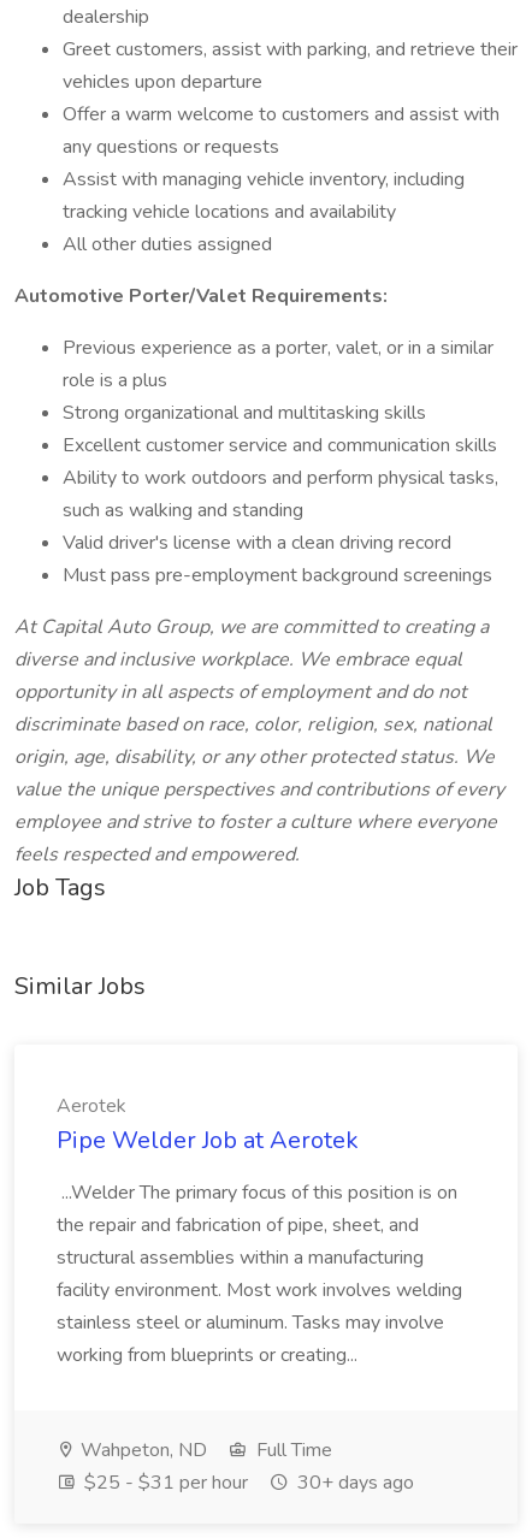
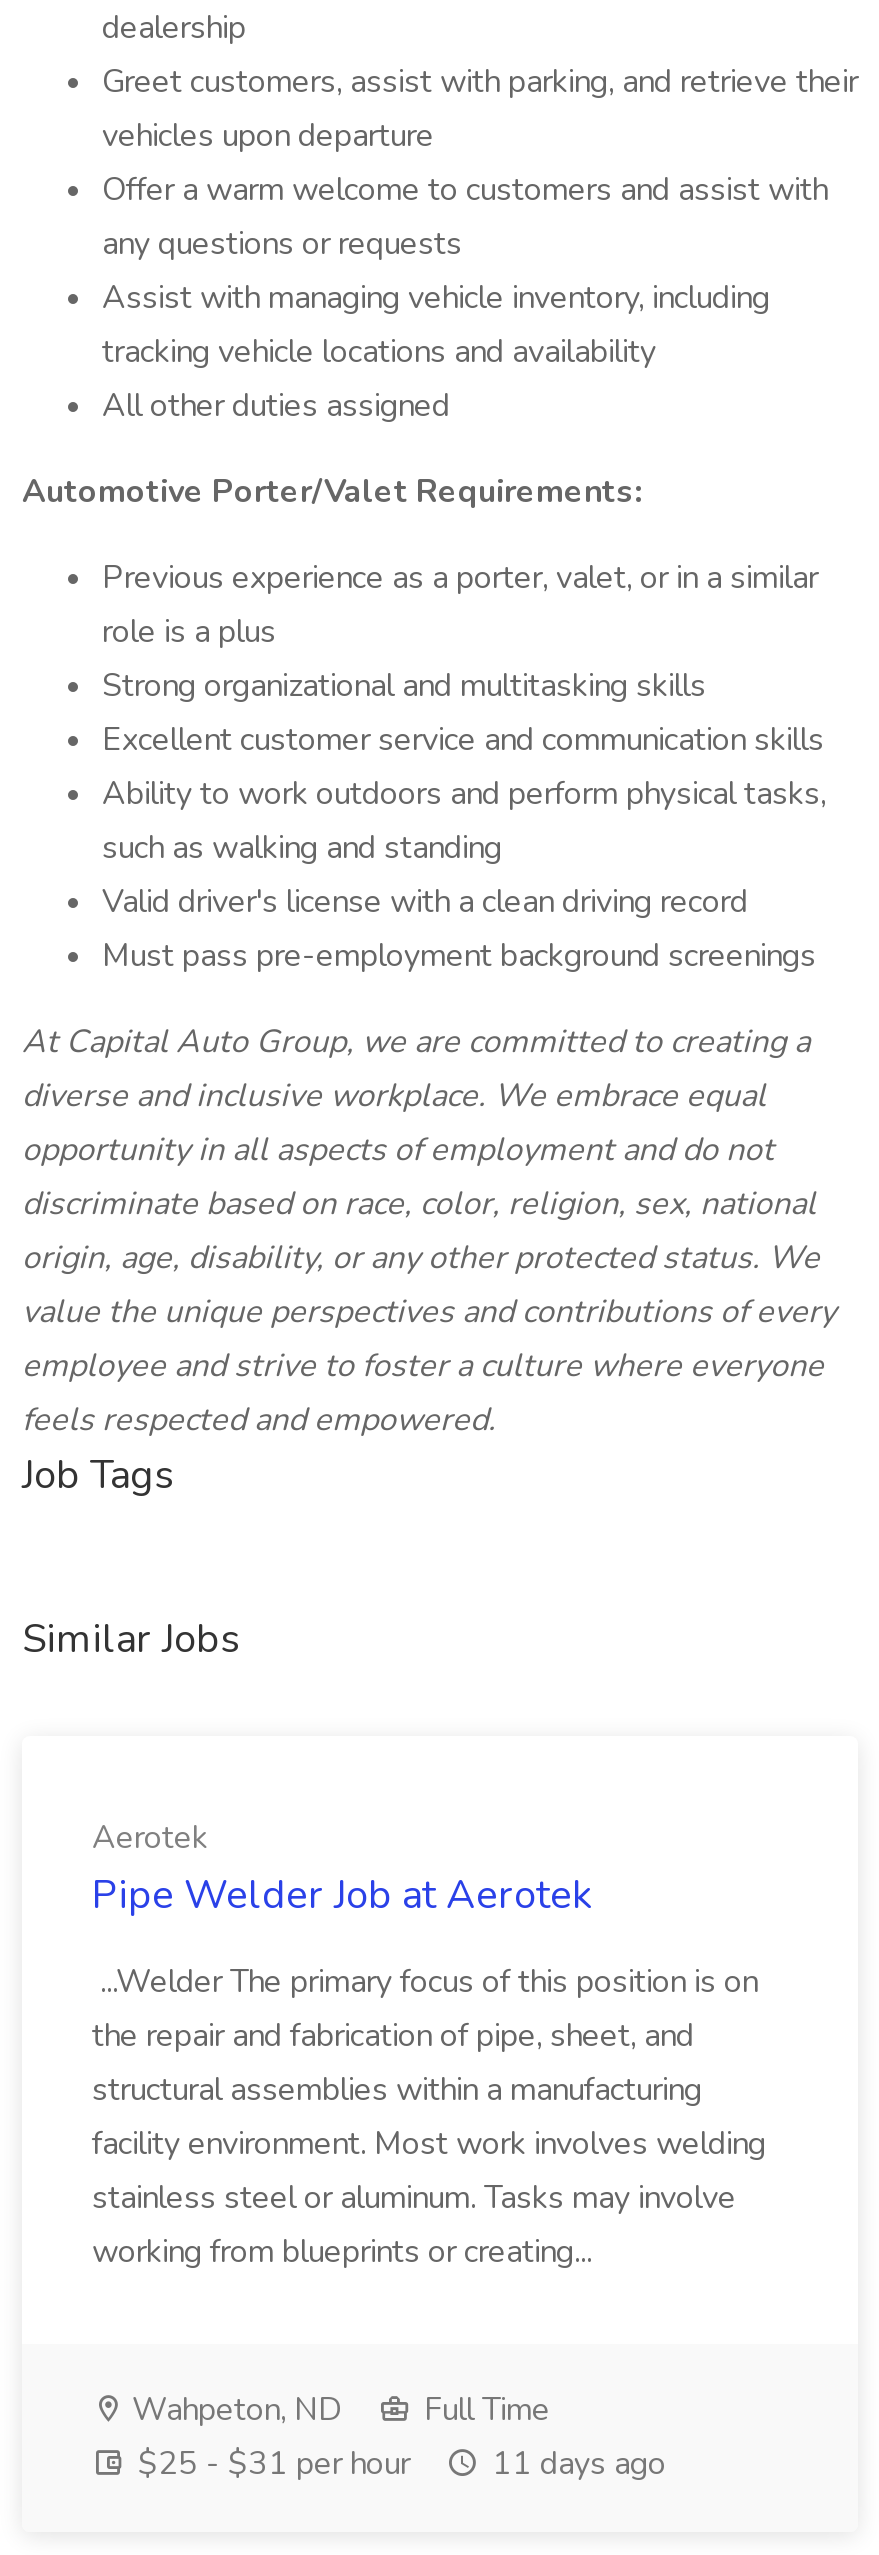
[79,1469,414,1496] $25 - $31 per hour 30+ days ago -> [130,2442,666,2486] $25 - $31 per hour 11 days ago

